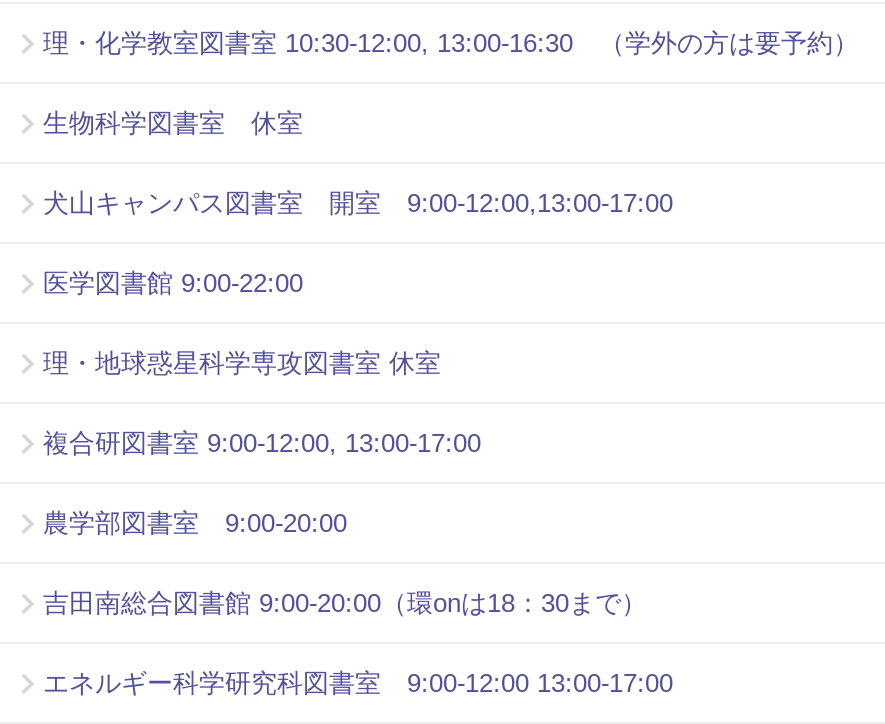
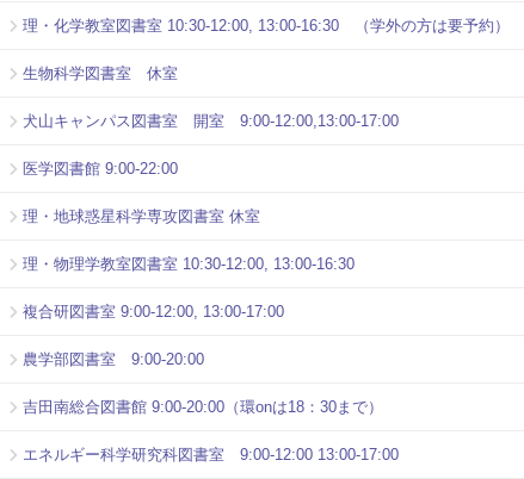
none -> [23,256,355,273] 理・物理学教室図書室 10:30-12:00, 13:00-16:30

